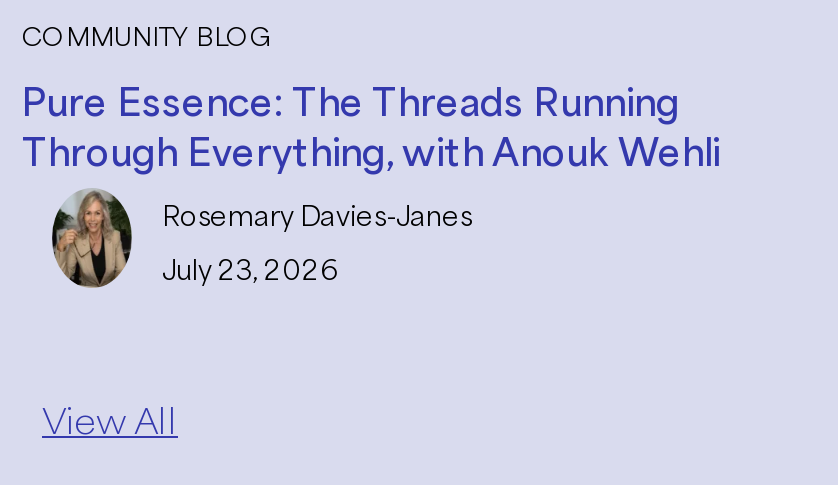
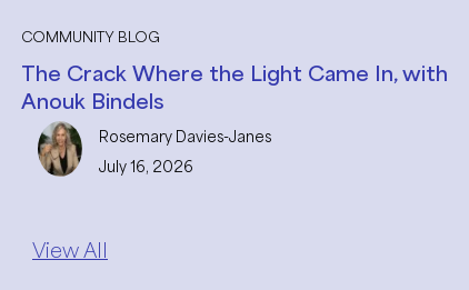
[22,80,720,174] Pure Essence: The Threads Running | Through Everything, with Anouk Wehli -> [21,62,448,114] The Crack Where the Light Came In, with | Anouk Bindels
[162,254,338,286] July 23, 2026 -> [99,158,193,176] July 16, 2026

